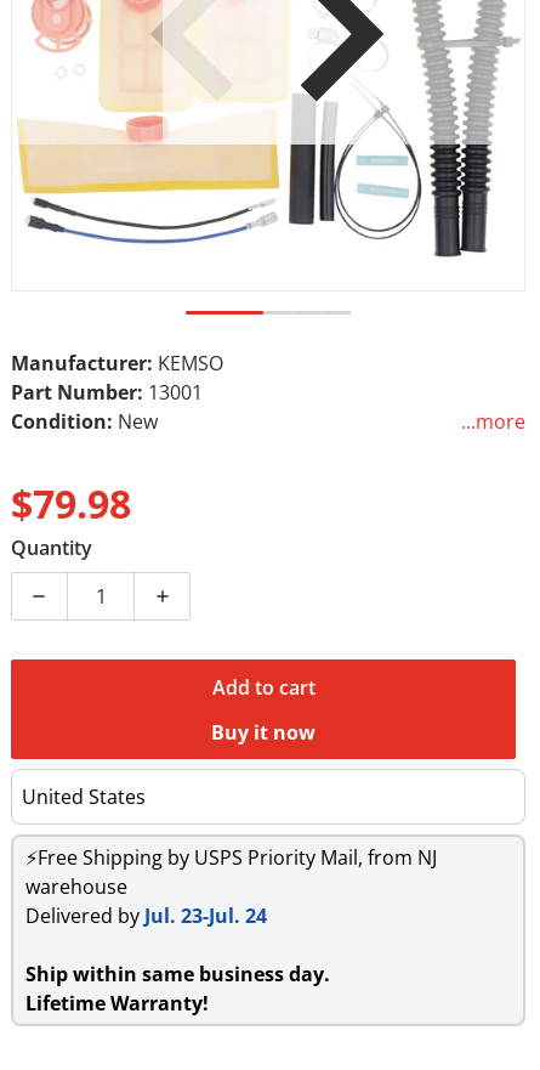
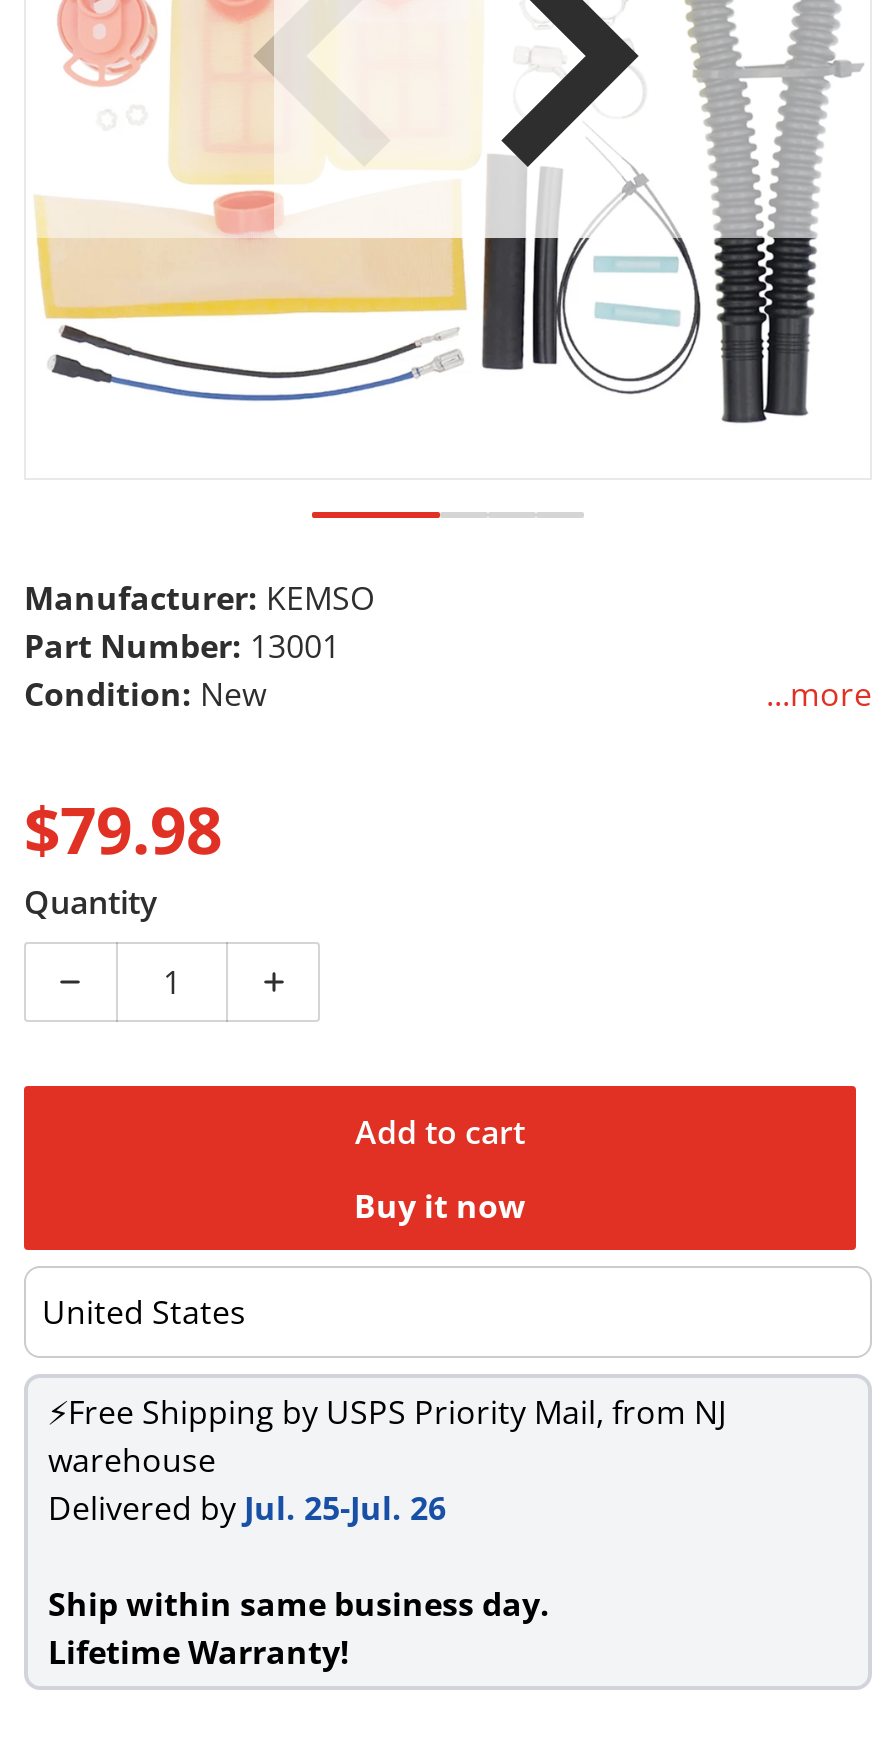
[25,902,267,929] Delivered by Jul. 23-Jul. 24 -> [48,1486,446,1530] Delivered by Jul. 25-Jul. 26

